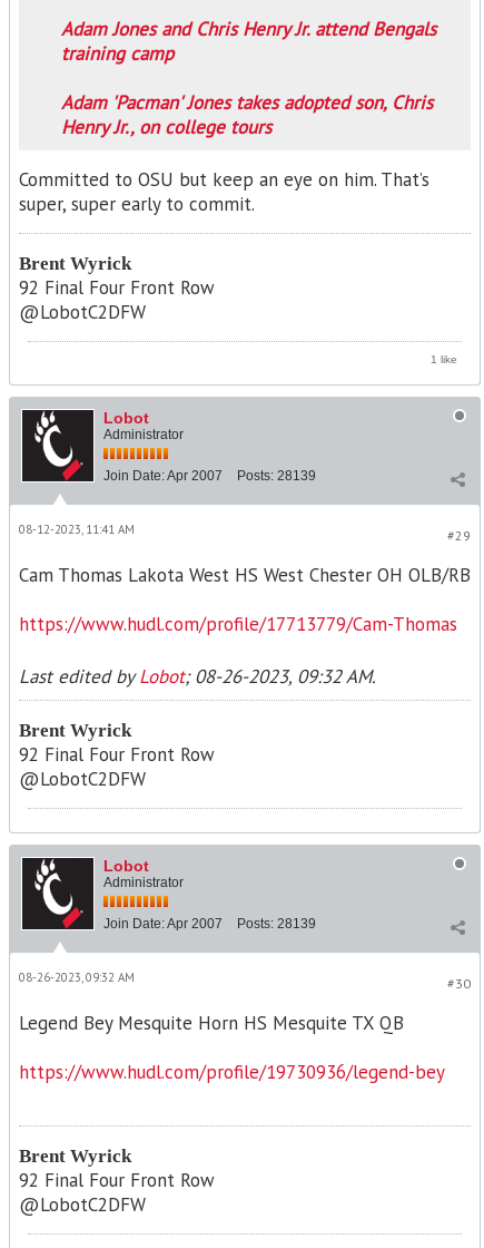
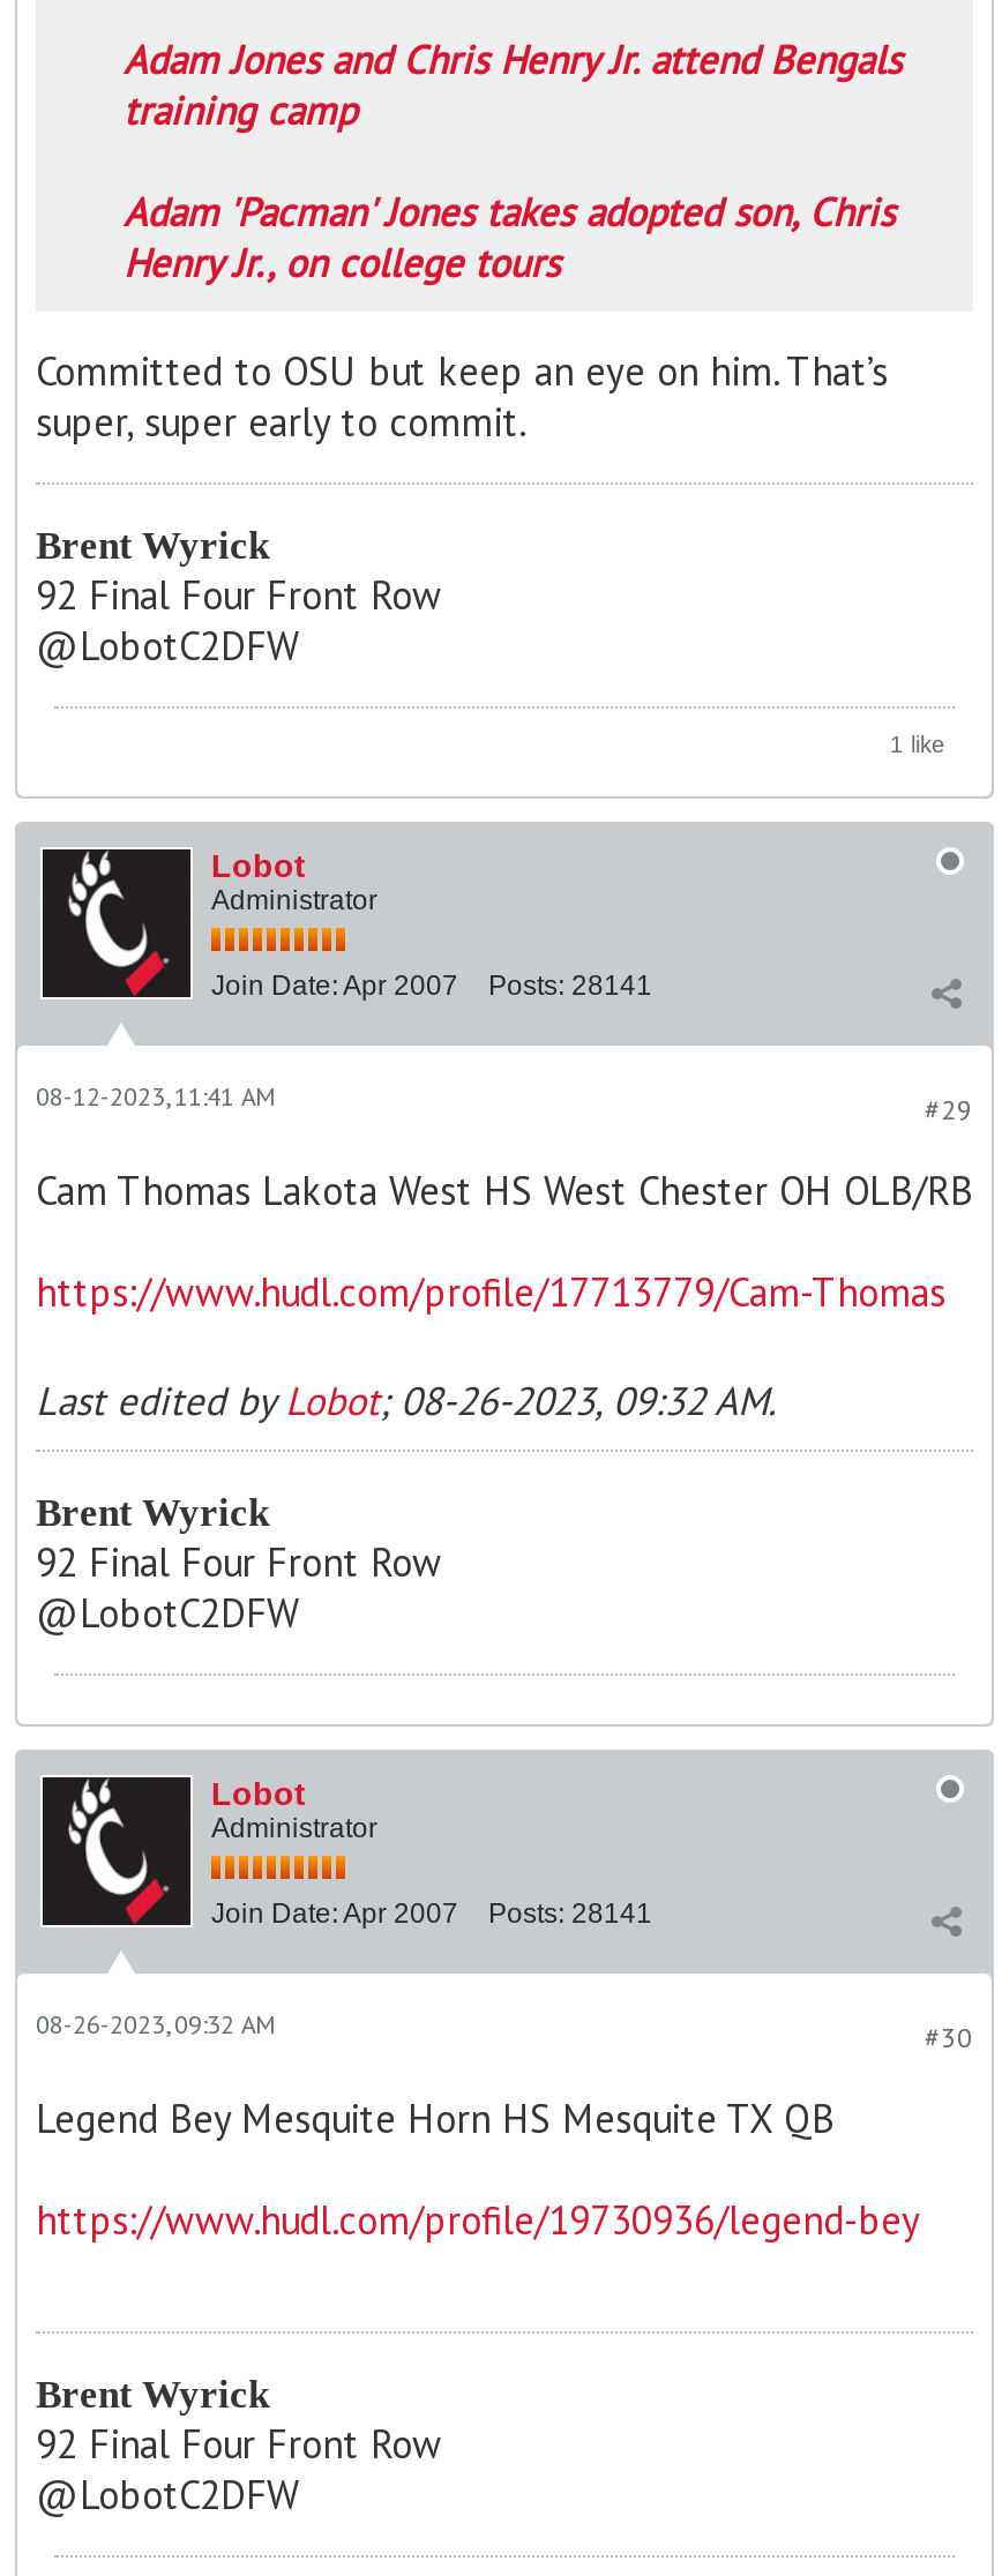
[103,468,316,483] Join Date: Apr 2007 Posts: 28139 -> [211,969,652,1001] Join Date: Apr 2007 Posts: 28141
[103,916,316,931] Join Date: Apr 2007 Posts: 28139 -> [211,1897,652,1929] Join Date: Apr 2007 Posts: 28141

